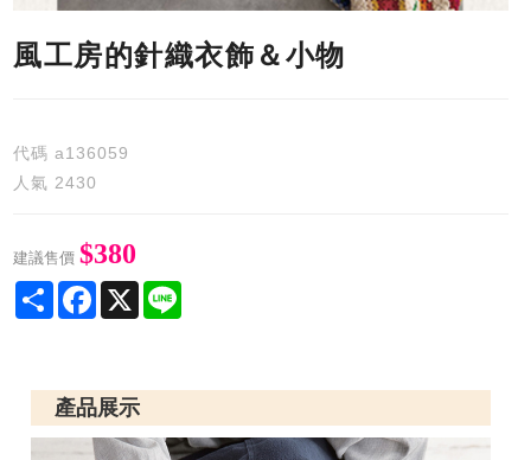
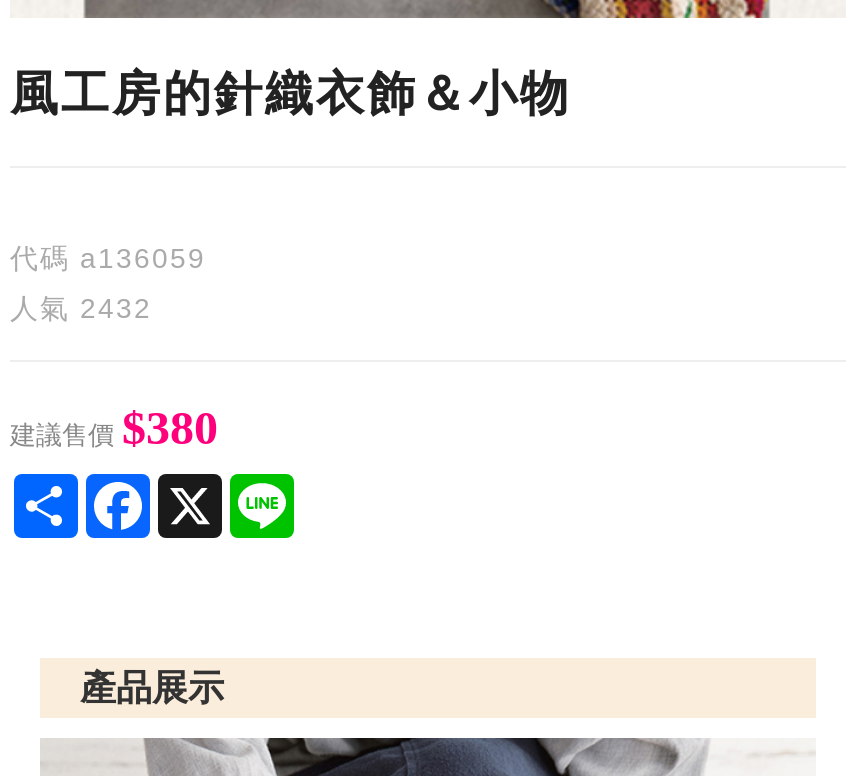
[13,172,97,191] 人氣2430 -> [10,291,152,323] 人氣2432

